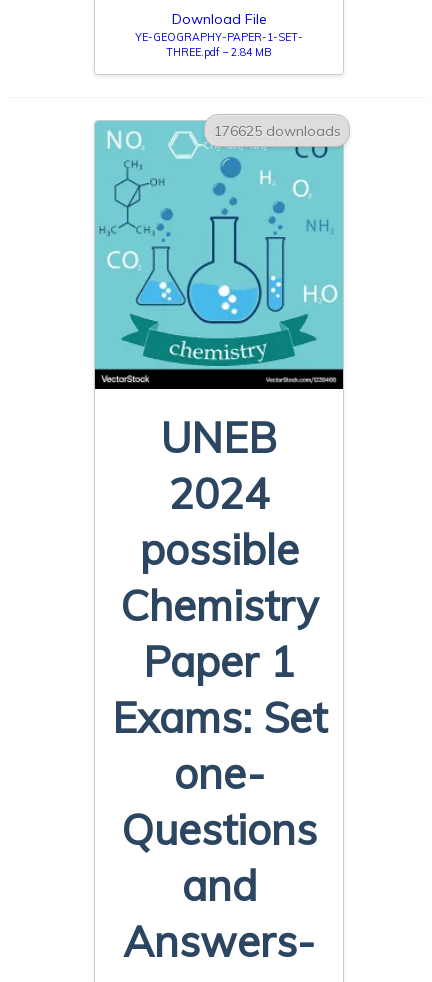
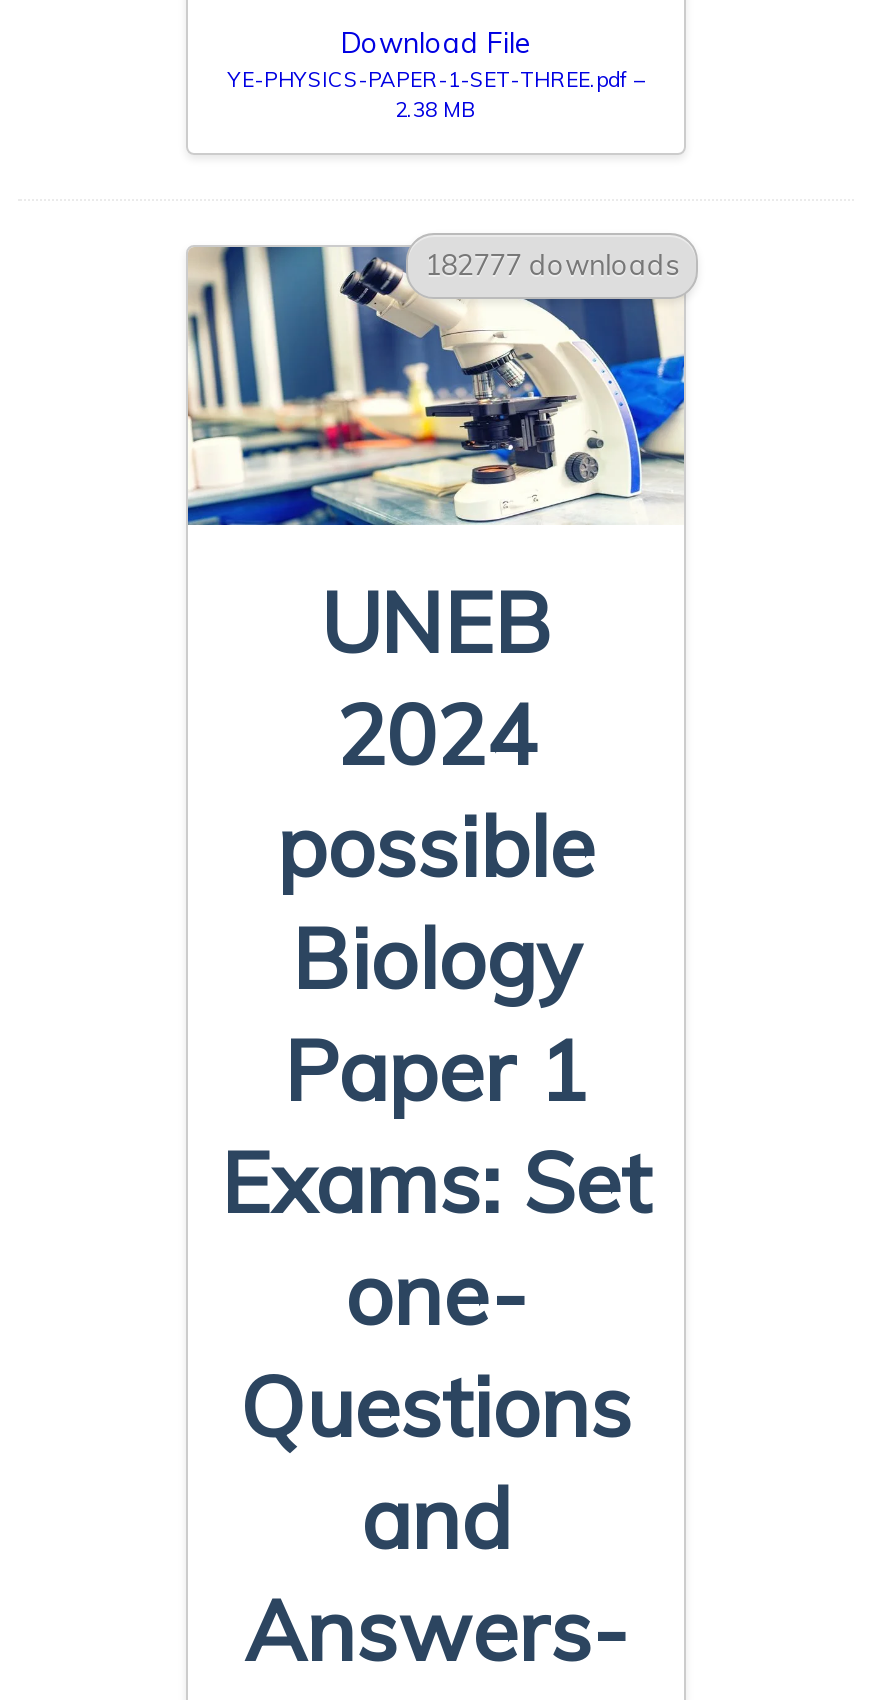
[135,30,303,59] YE-GEOGRAPHY-PAPER-1-SET- | THREE.pdf – 2.84 MB -> [228,65,644,123] YE-PHYSICS-PAPER-1-SET-THREE.pdf – | 2.38 MB
[94,120,344,390] [image] | 176625 downloads -> [186,245,686,527] [image] | 182777 downloads
[120,579,318,632] Chemistry -> [292,906,580,1012] Biology

